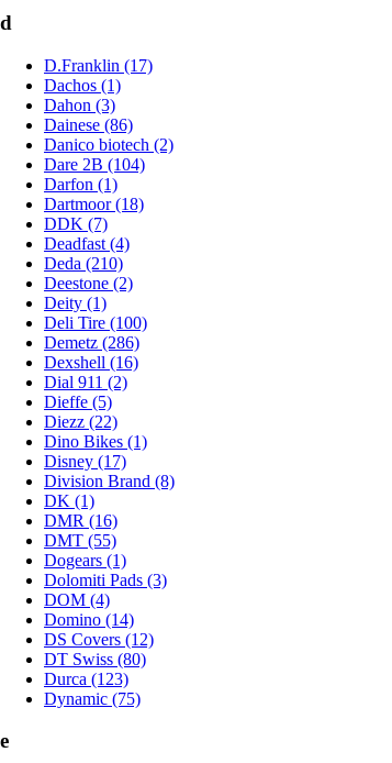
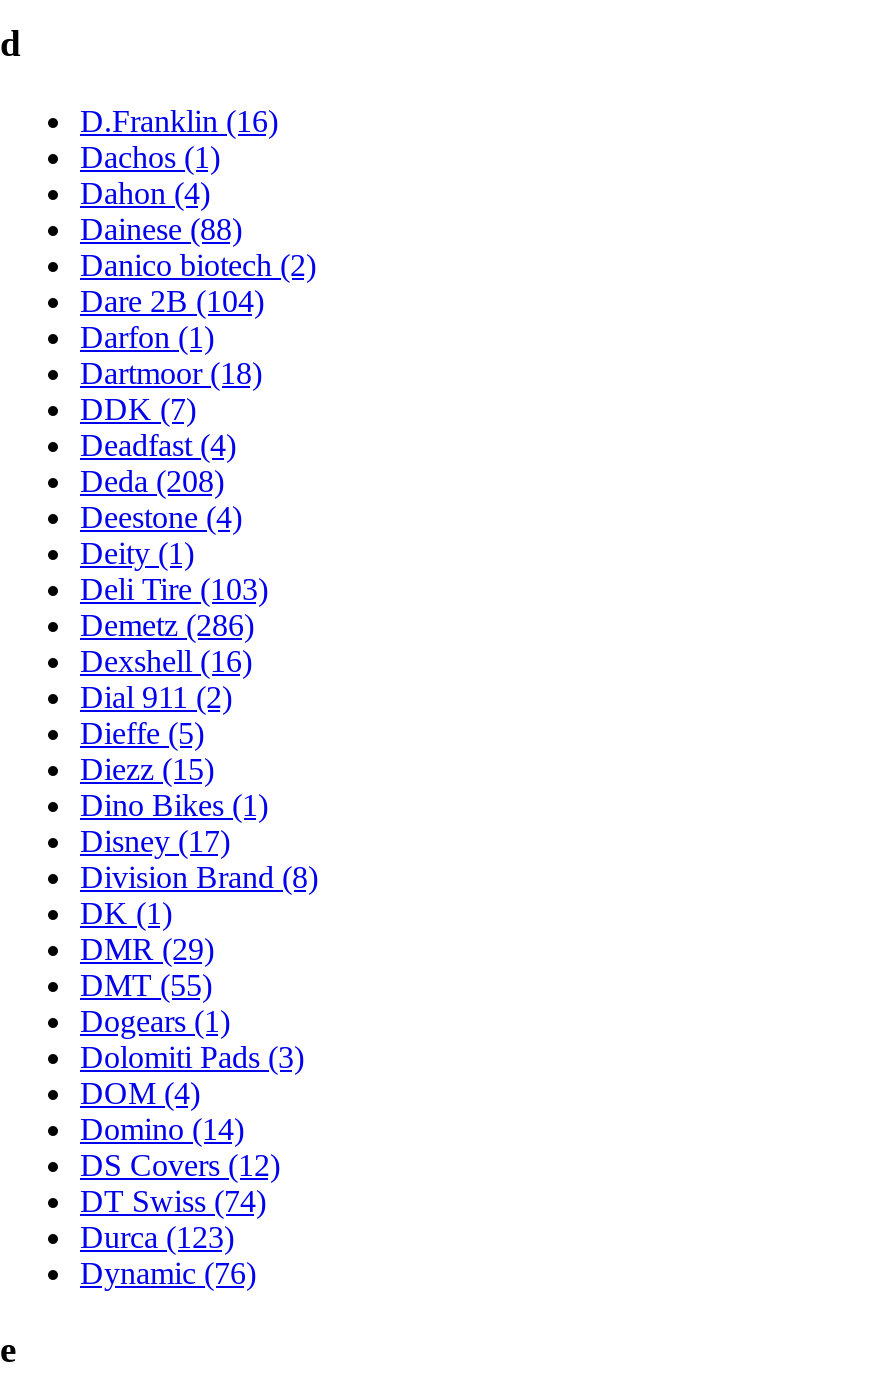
[44,56,153,74] D.Franklin (17) -> [80,103,278,137] D.Franklin (16)
[44,95,115,114] Dahon (3) -> [80,175,210,209] Dahon (4)
[44,115,133,134] Dainese (86) -> [80,211,242,245] Dainese (88)
[44,254,123,272] Deda (210) -> [80,463,224,497] Deda (208)
[44,273,133,292] Deestone (2) -> [80,499,242,533] Deestone (4)
[44,313,147,332] Deli Tire (100) -> [80,571,268,605] Deli Tire (103)
[44,412,117,431] Diezz (22) -> [80,751,214,785] Diezz (15)
[44,511,117,529] DMR (16) -> [80,931,214,965] DMR (29)
[44,649,146,668] DT Swiss (80) -> [80,1183,266,1217] DT Swiss (74)
[44,689,141,708] Dynamic (75) -> [80,1255,256,1289] Dynamic (76)

